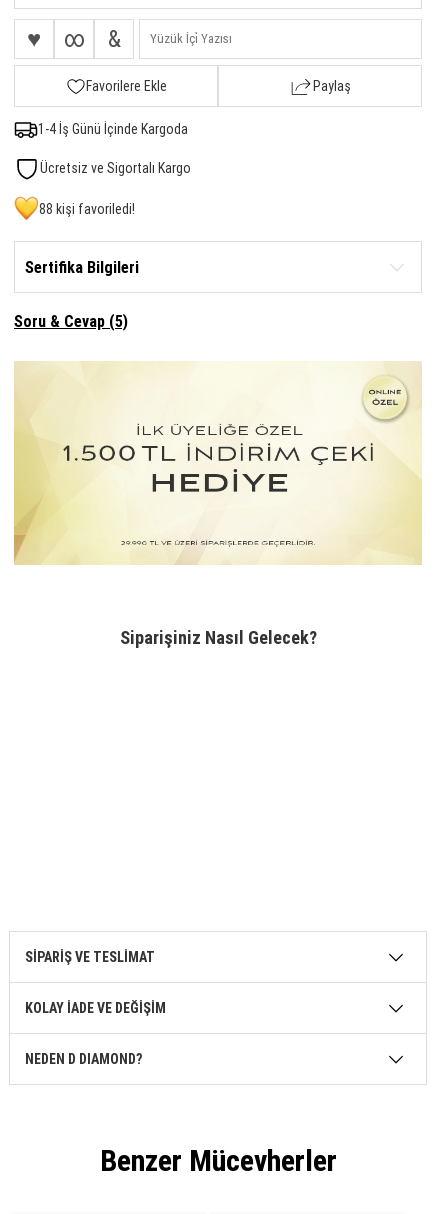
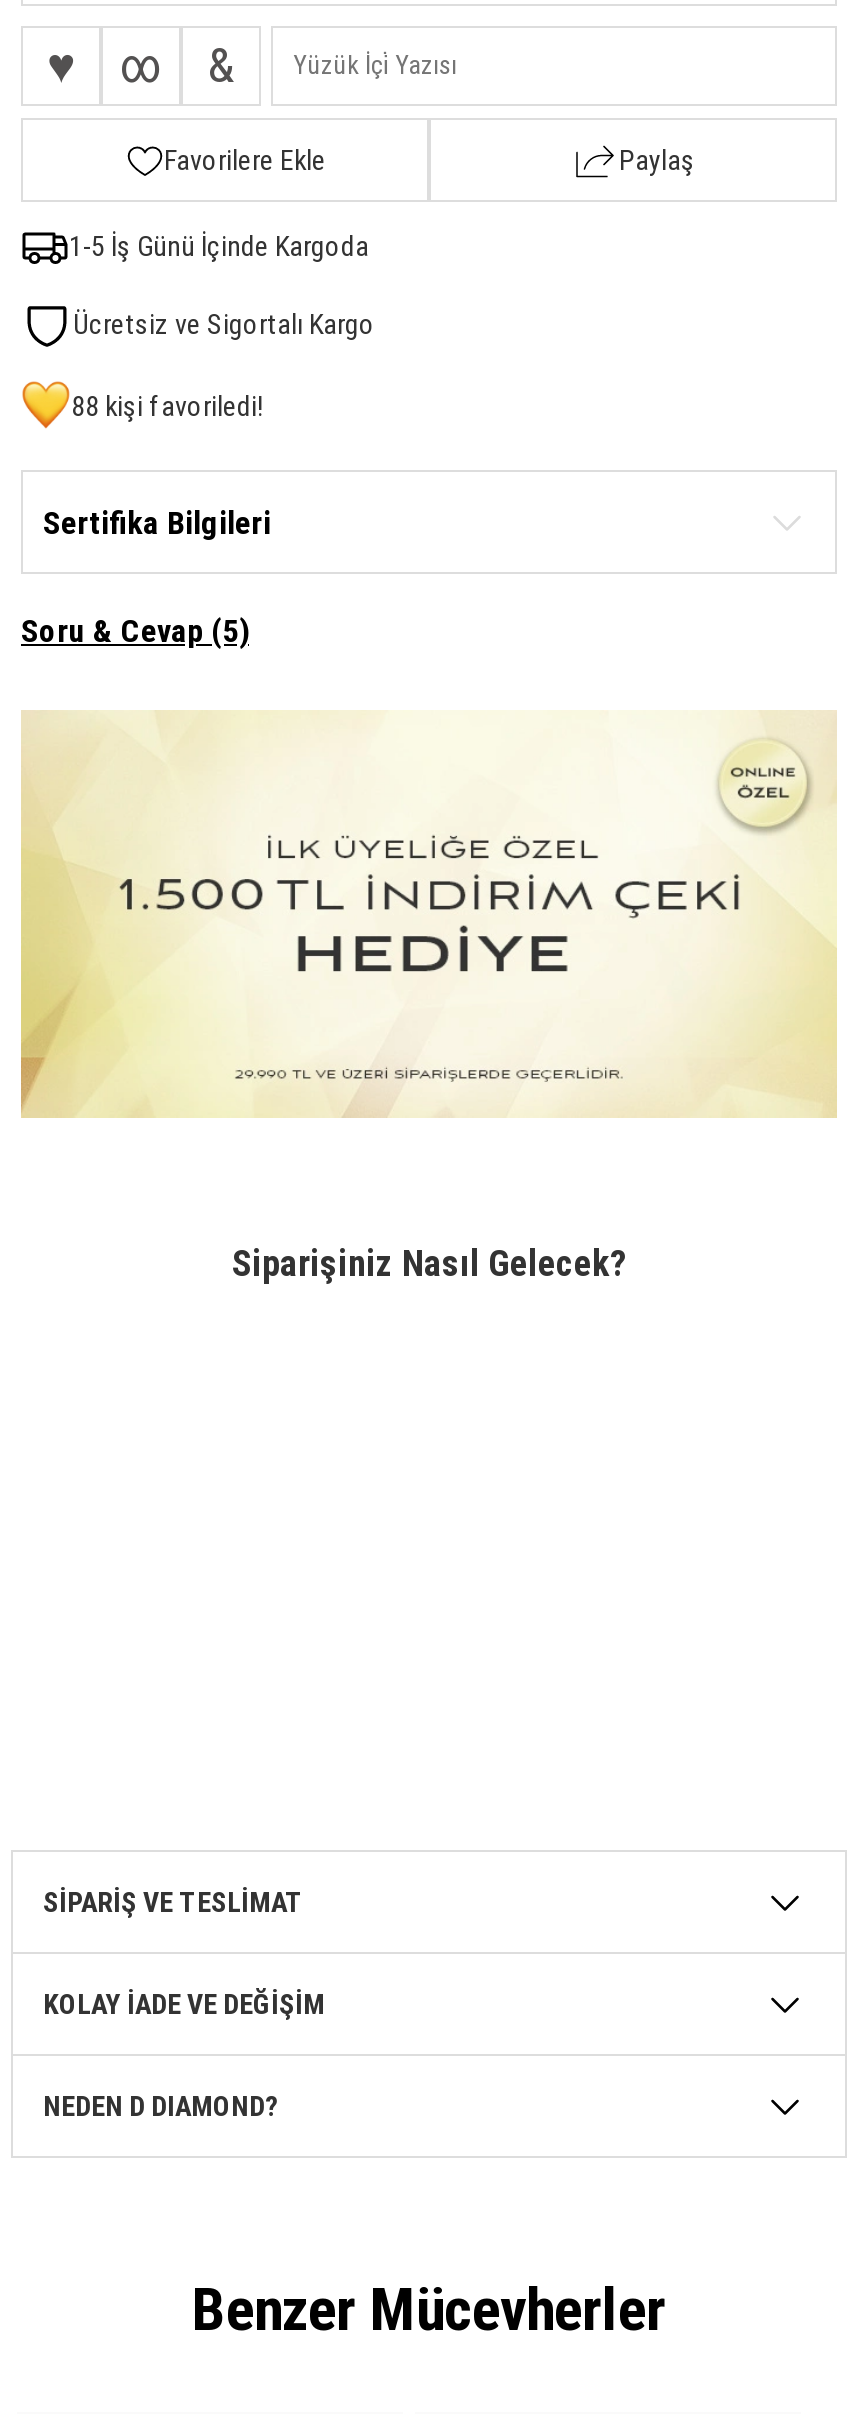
[38,121,188,137] 1-4 İş Günü İçinde Kargoda -> [69,230,369,262] 1-5 İş Günü İçinde Kargoda

